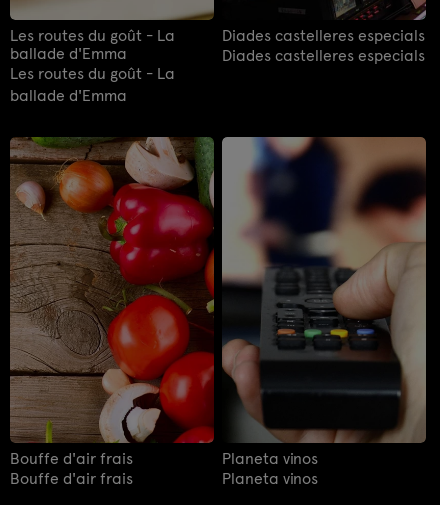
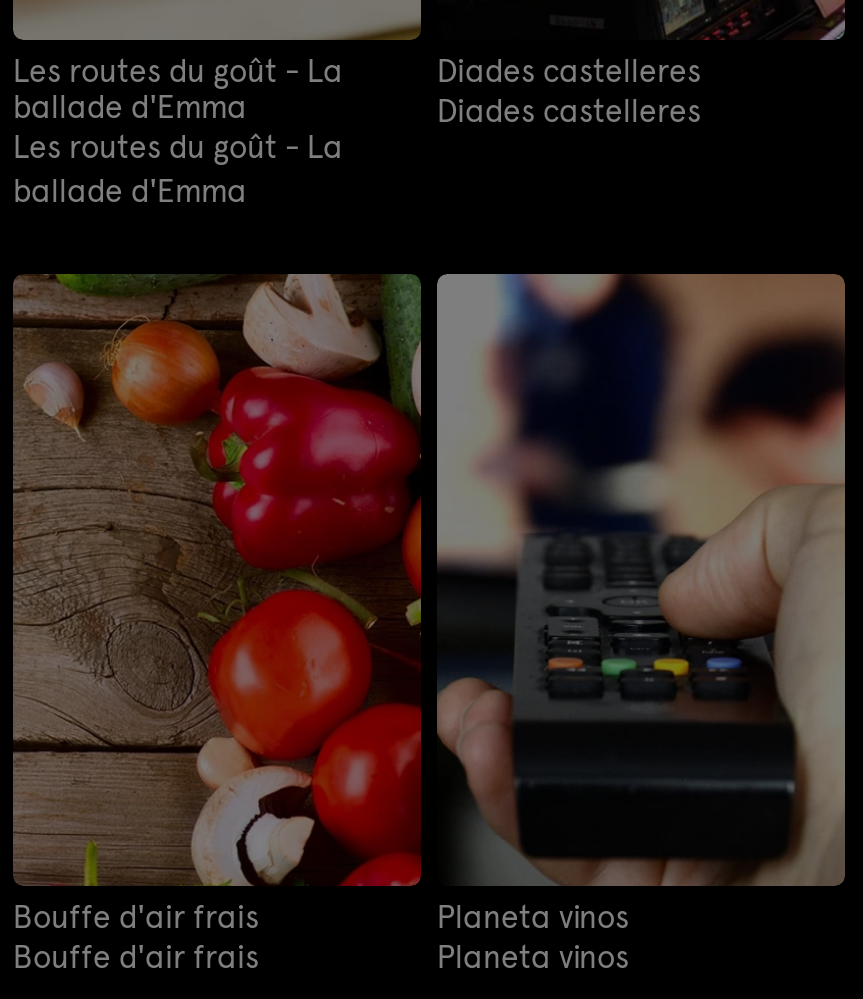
[222,26,425,65] Diades castelleres especials | Diades castelleres especials -> [437,52,701,130] Diades castelleres | Diades castelleres

